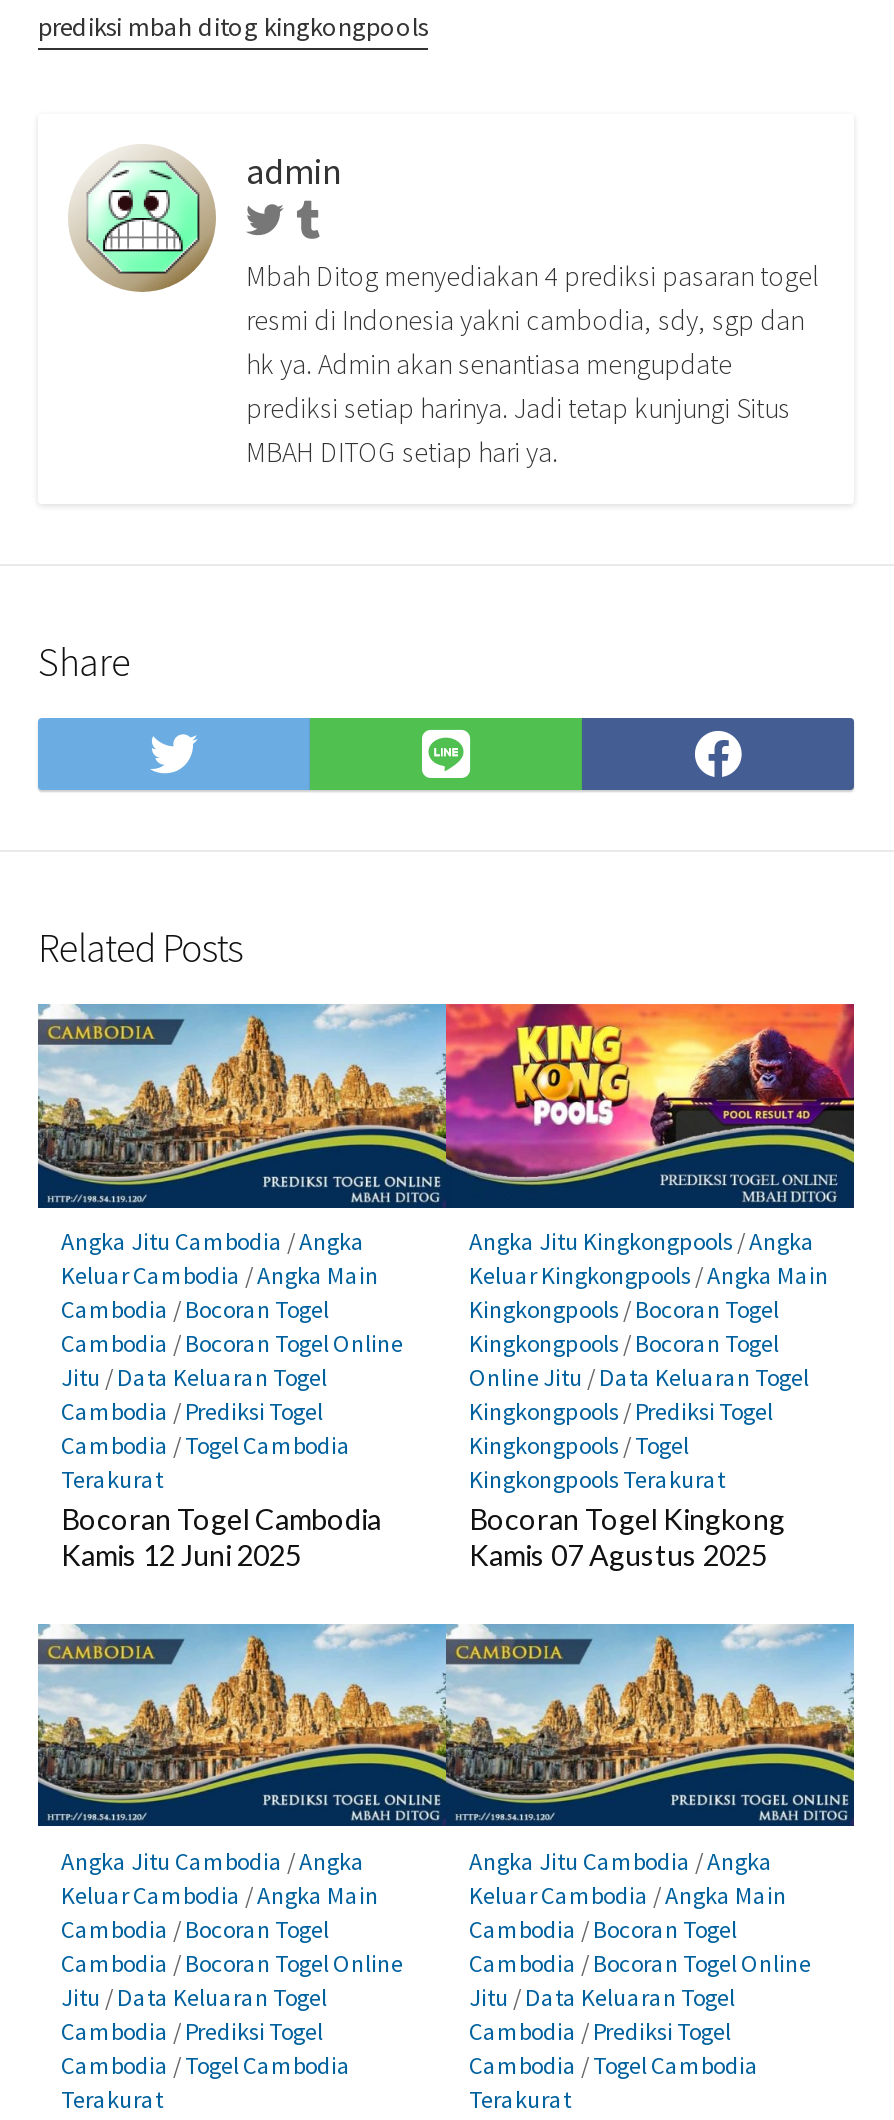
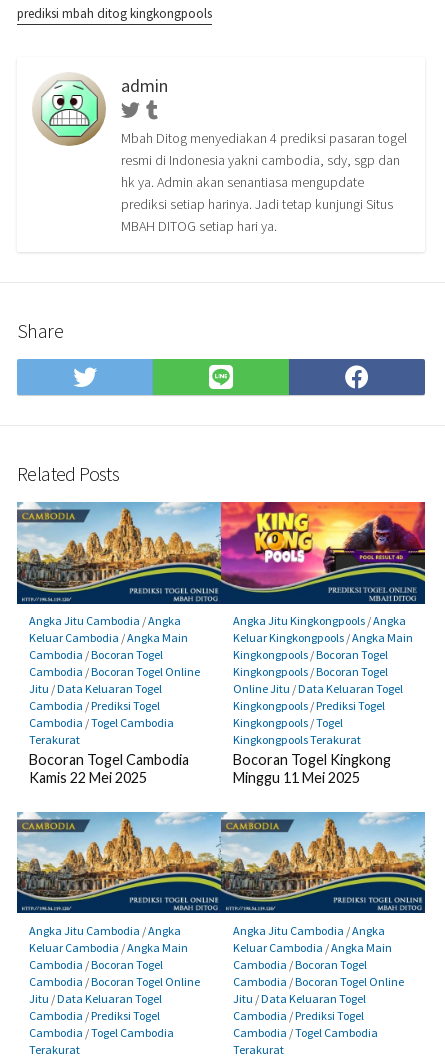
[61,1539,301,1573] Kamis 12 Juni 2025 -> [28,769,146,786] Kamis 22 Mei 2025
[469,1539,767,1573] Kamis 07 Agustus 2025 -> [232,769,359,786] Minggu 11 Mei 2025

